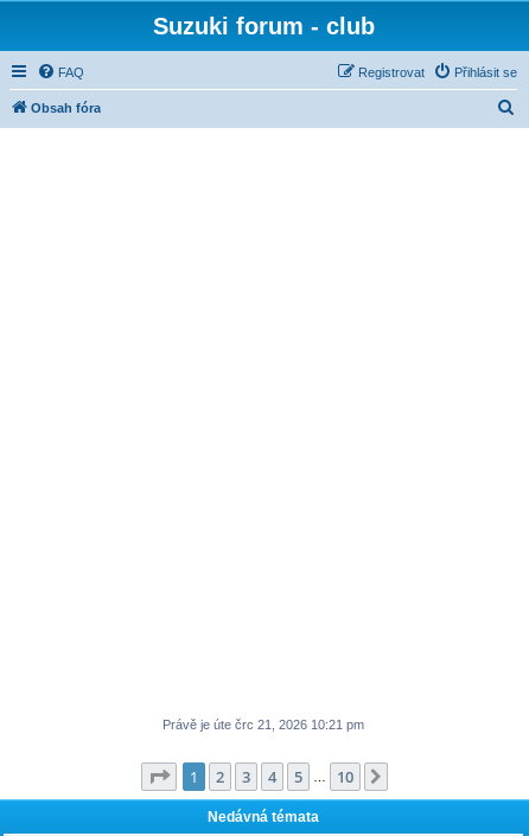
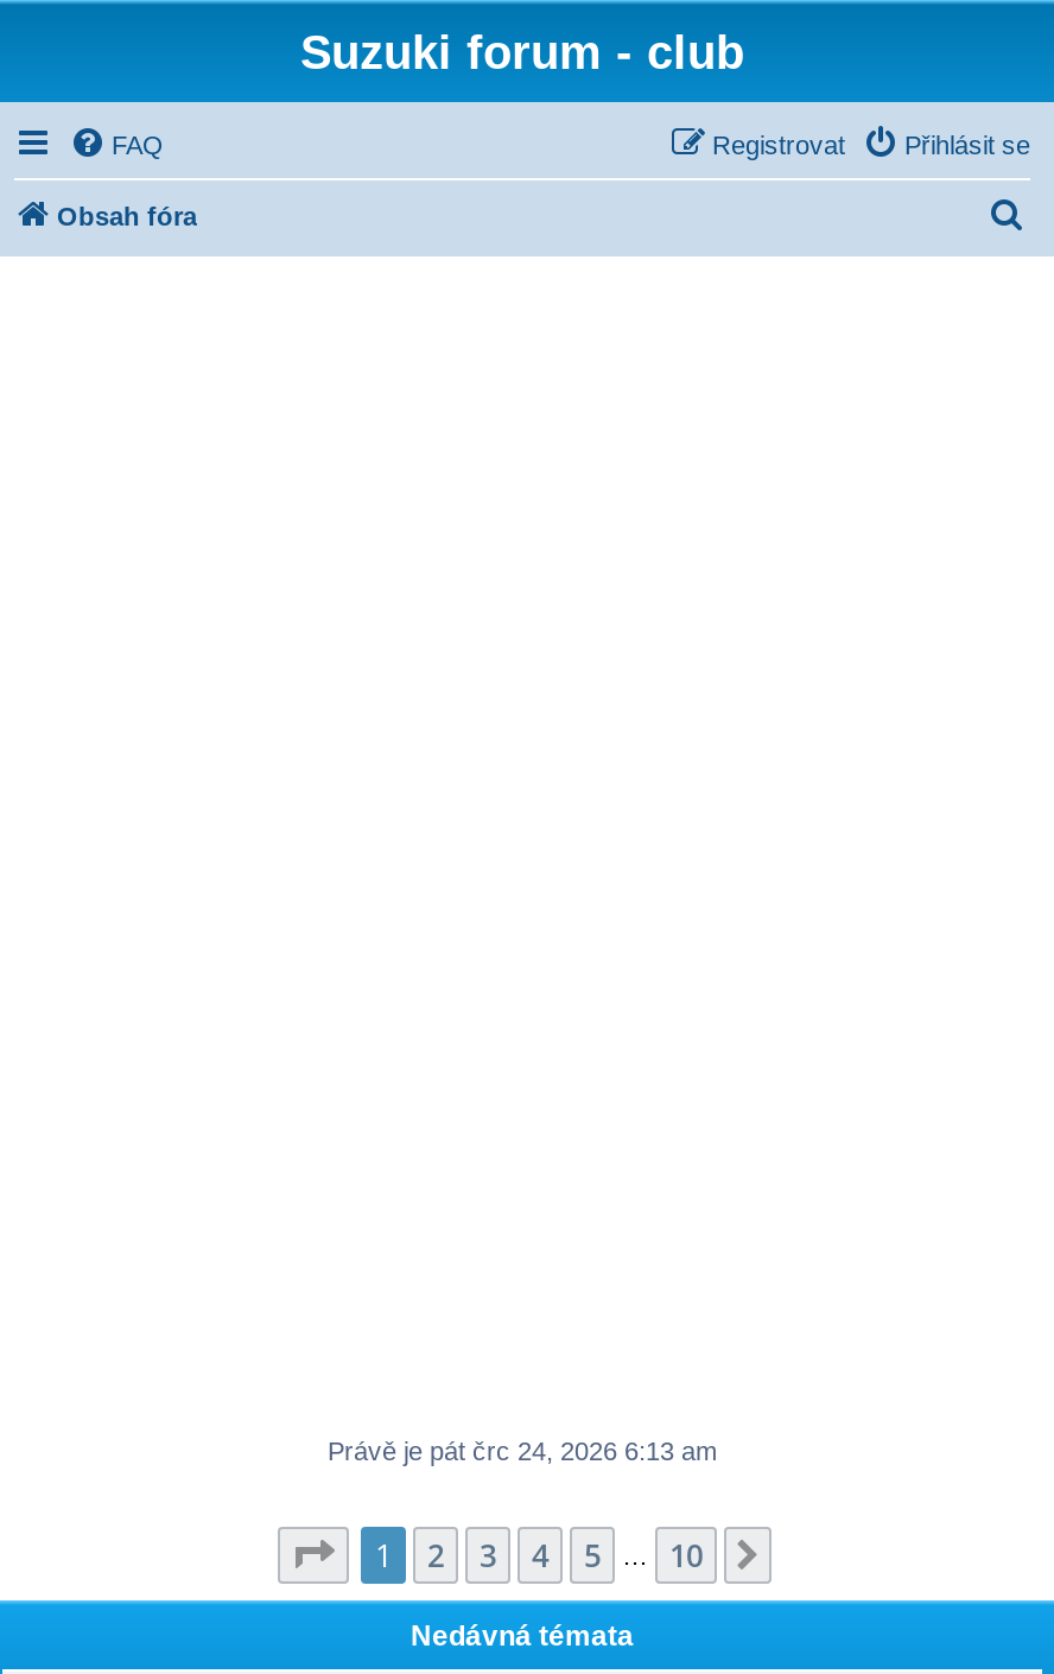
[162,717,364,732] Právě je úte črc 21, 2026 10:21 pm -> [328,1437,717,1465] Právě je pát črc 24, 2026 6:13 am

